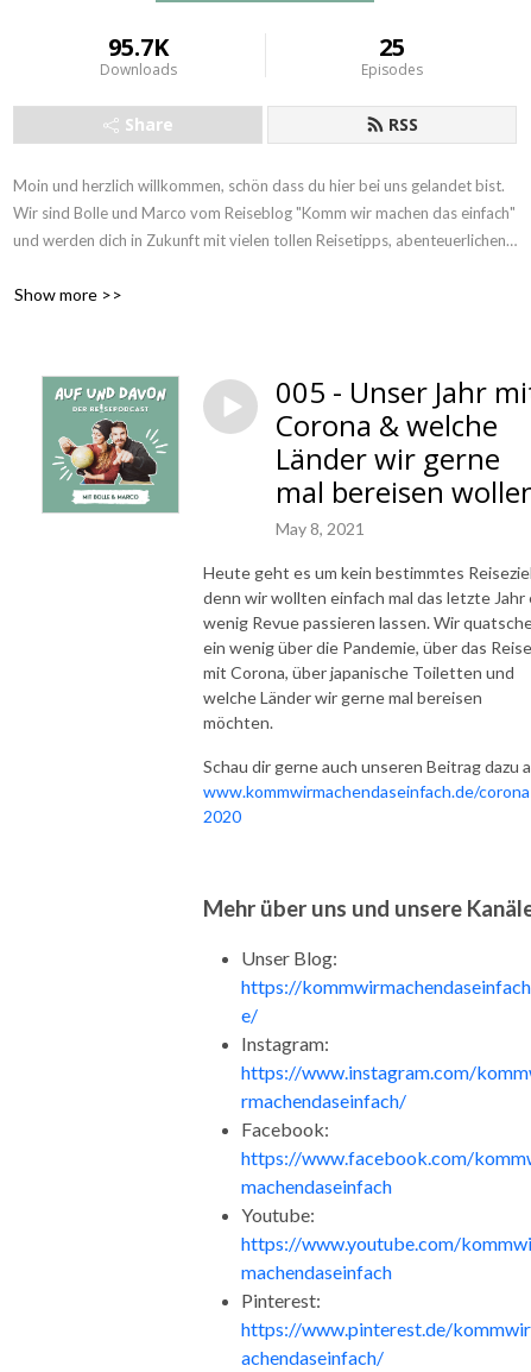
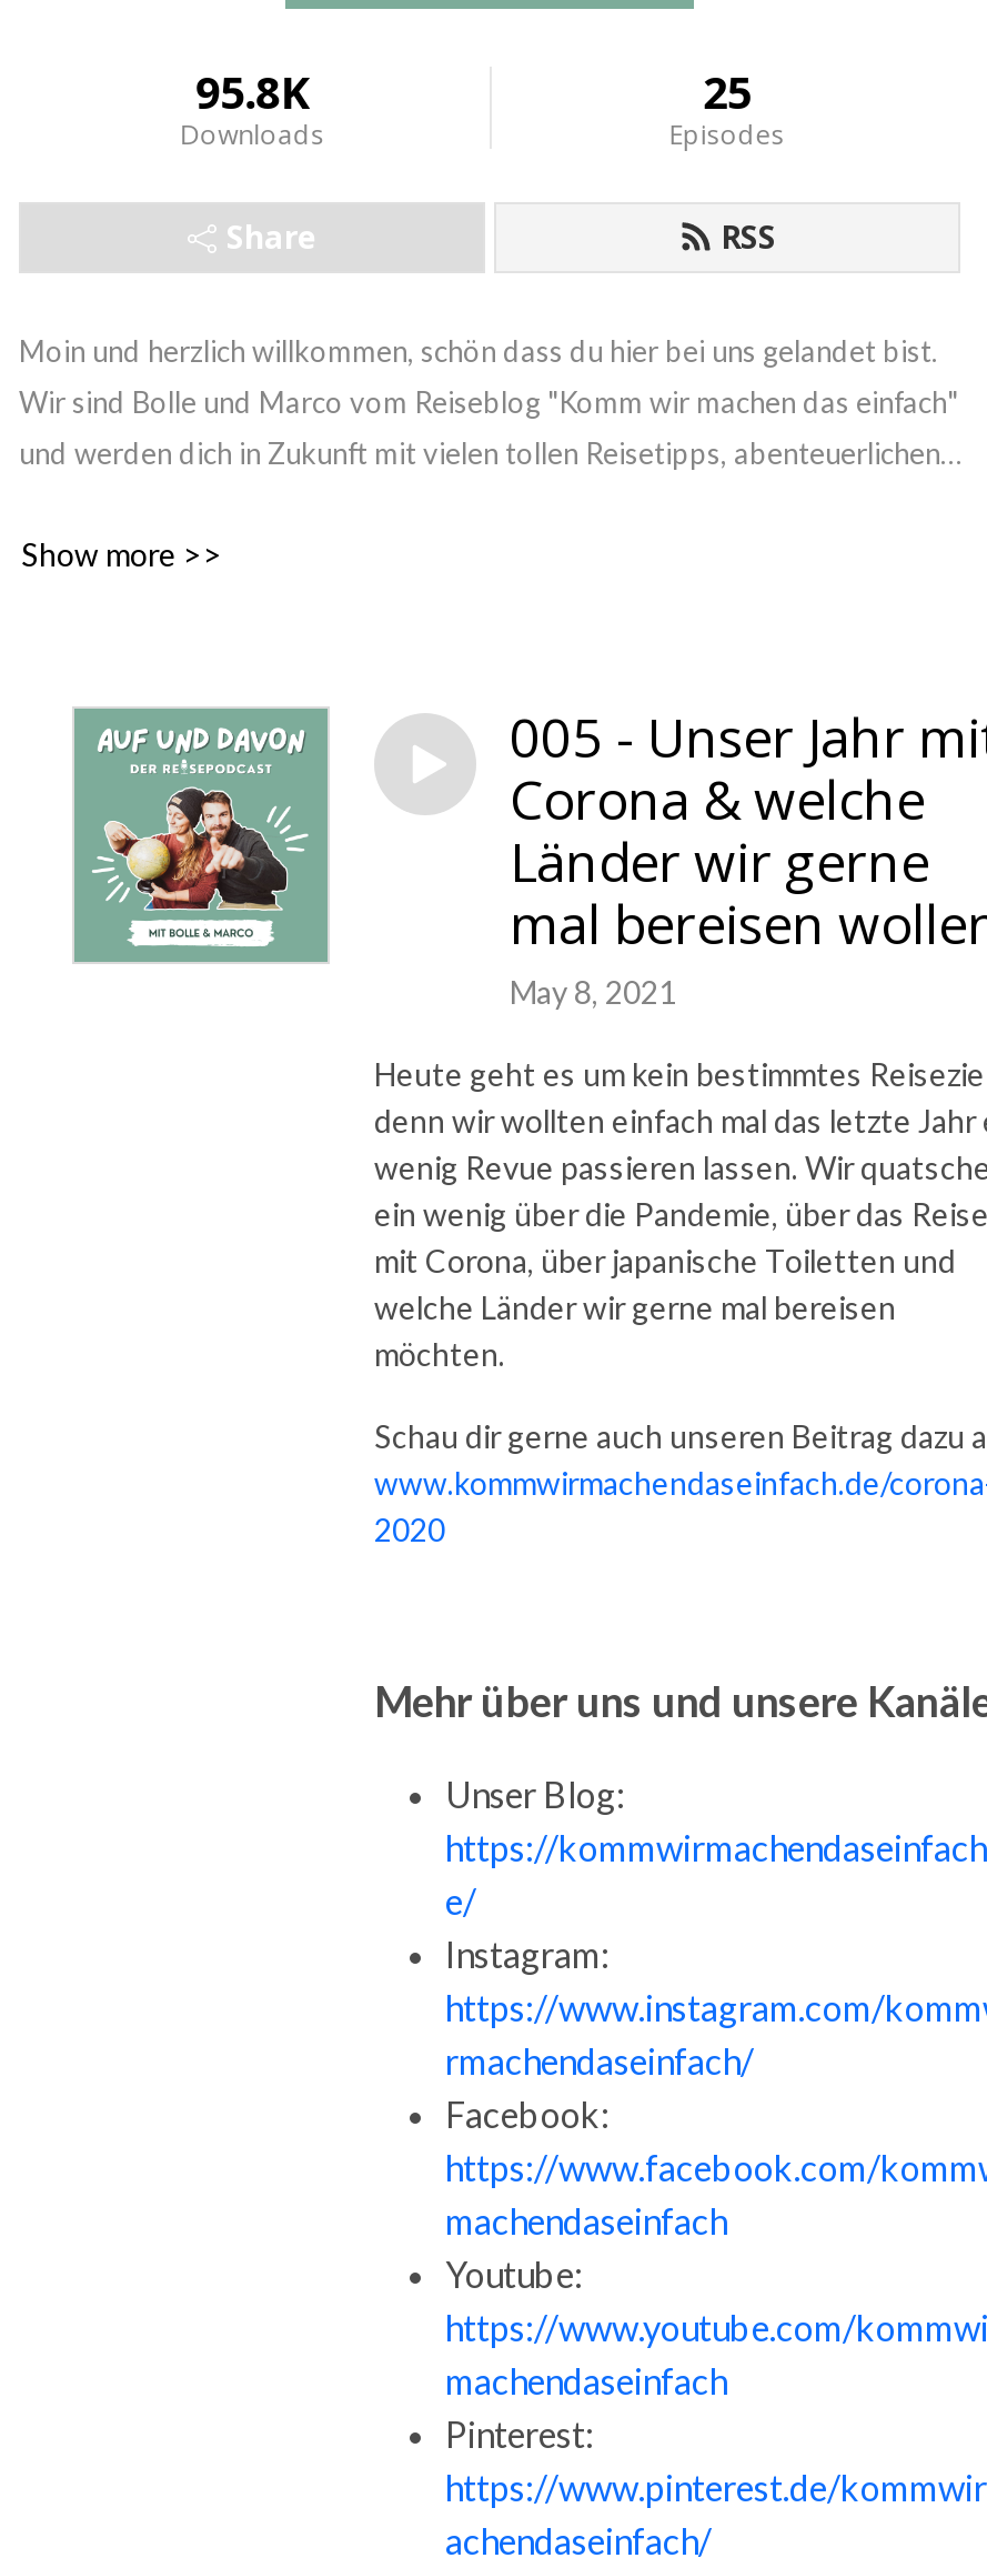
[108,31,168,63] 95.7K -> [196,62,309,122] 95.8K

